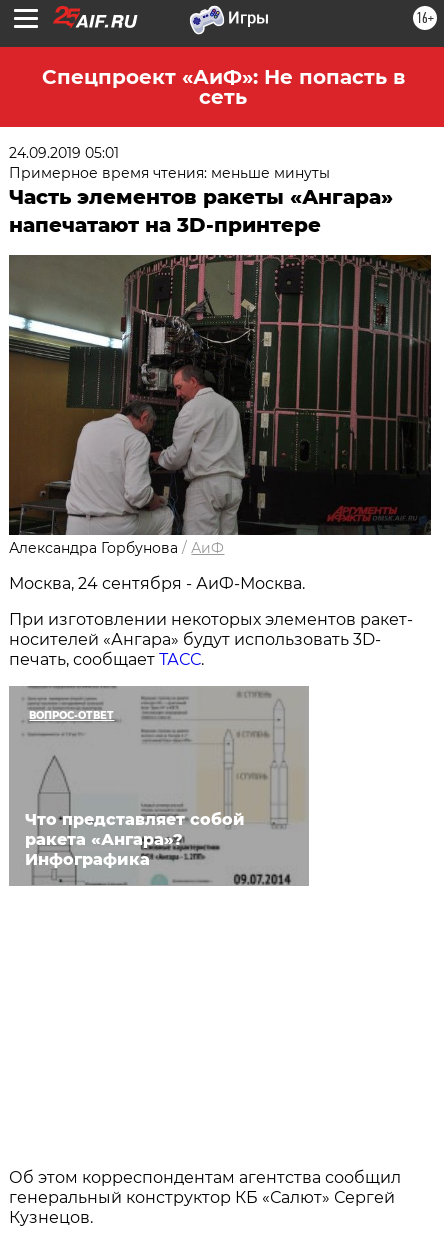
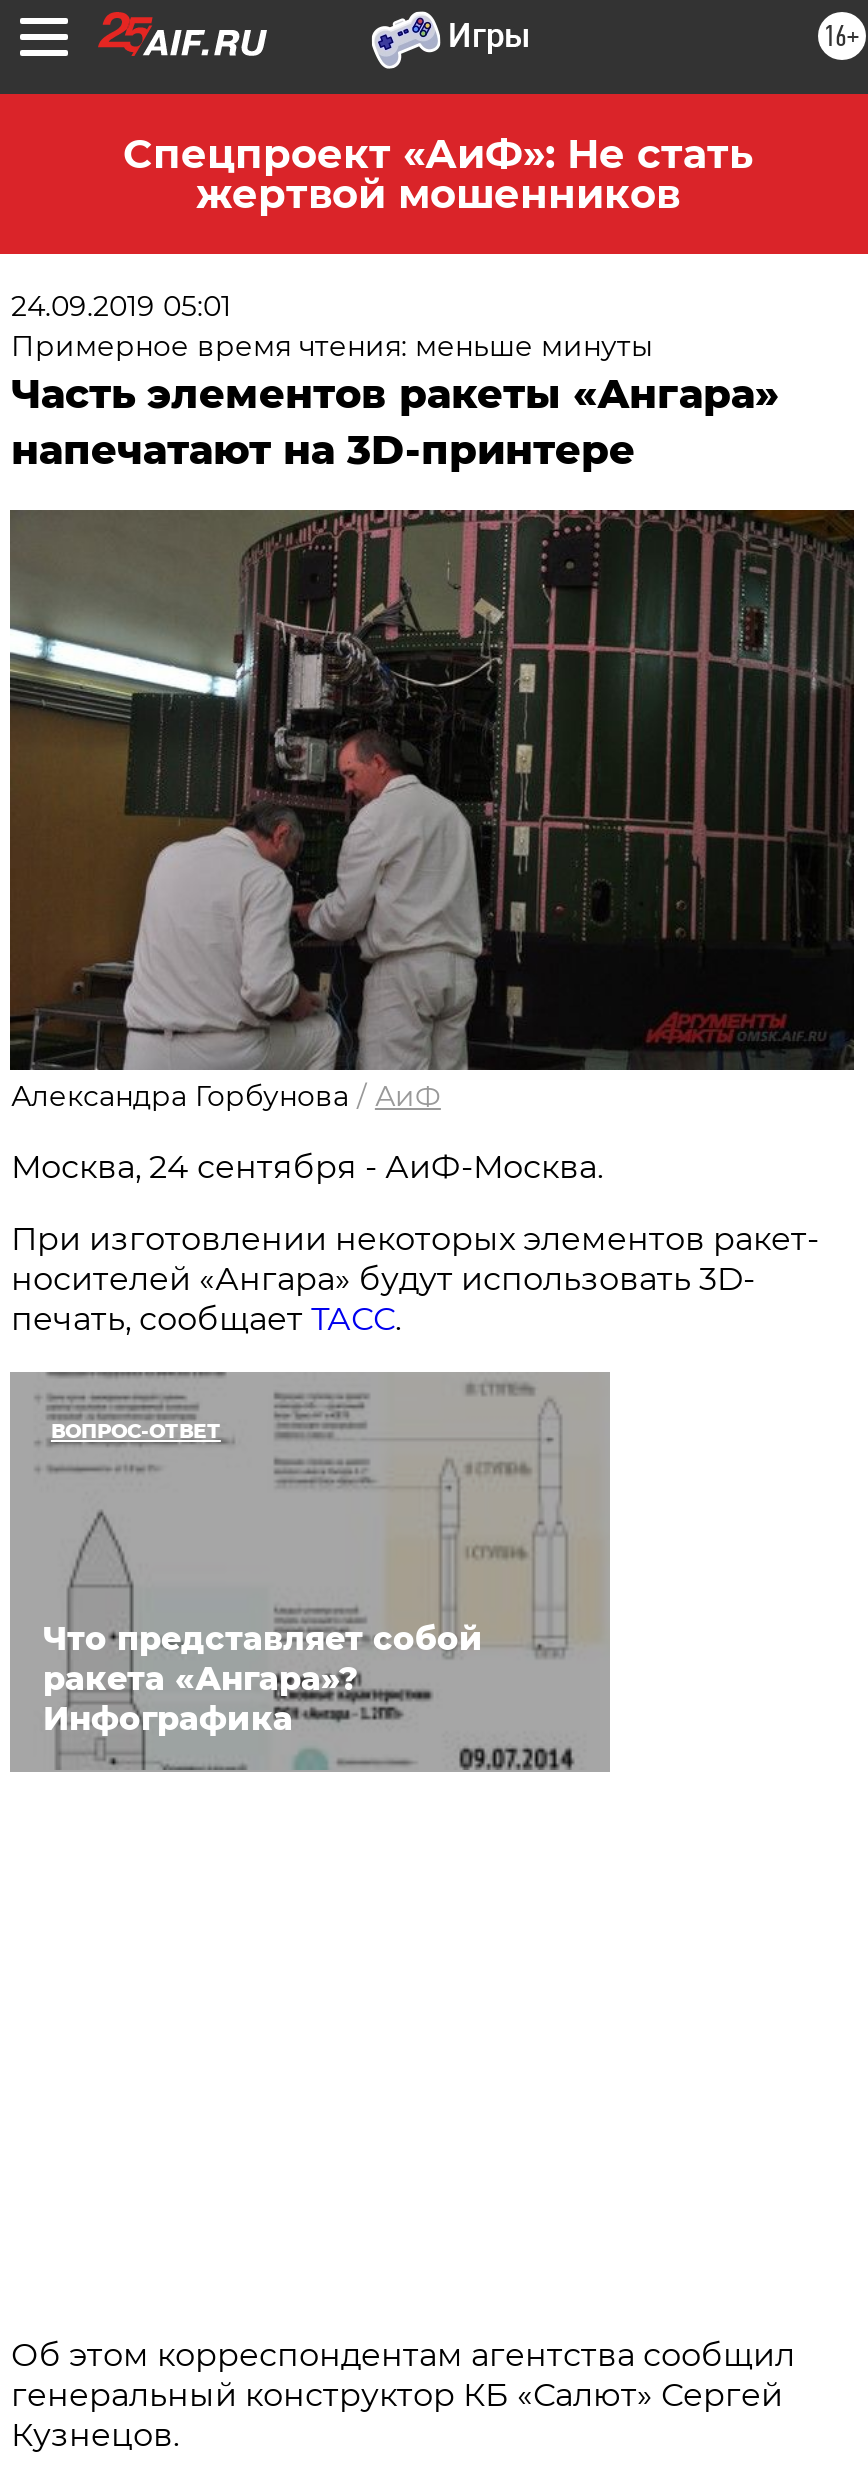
[41,65,404,109] Спецпроект «АиФ»: Не попасть в | сеть -> [123,130,753,218] Спецпроект «АиФ»: Не стать | жертвой мошенников

